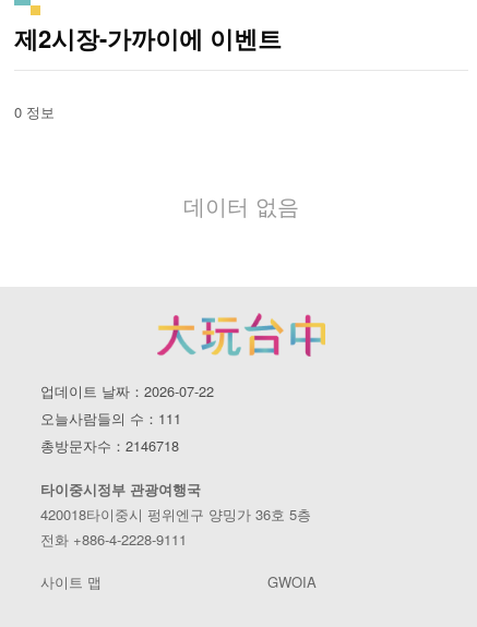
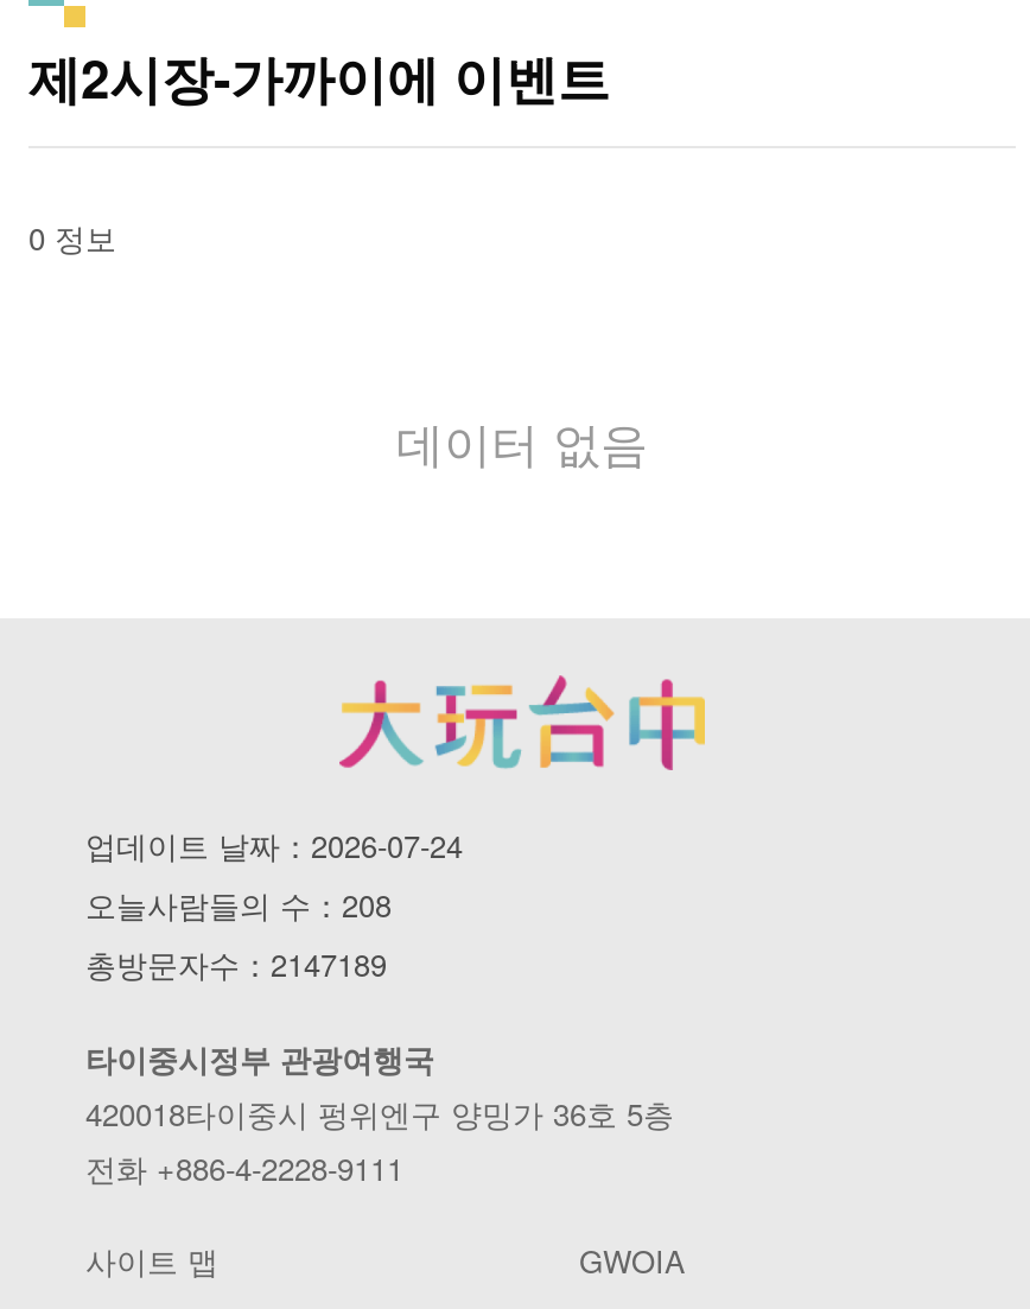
[40,381,214,401] 업데이트 날짜：2026-07-22 -> [85,823,463,868] 업데이트 날짜：2026-07-24
[40,408,181,429] 오늘사람들의 수：111 -> [85,882,392,927] 오늘사람들의 수：208
[40,435,179,456] 총방문자수：2146718 -> [85,941,387,986] 총방문자수：2147189

